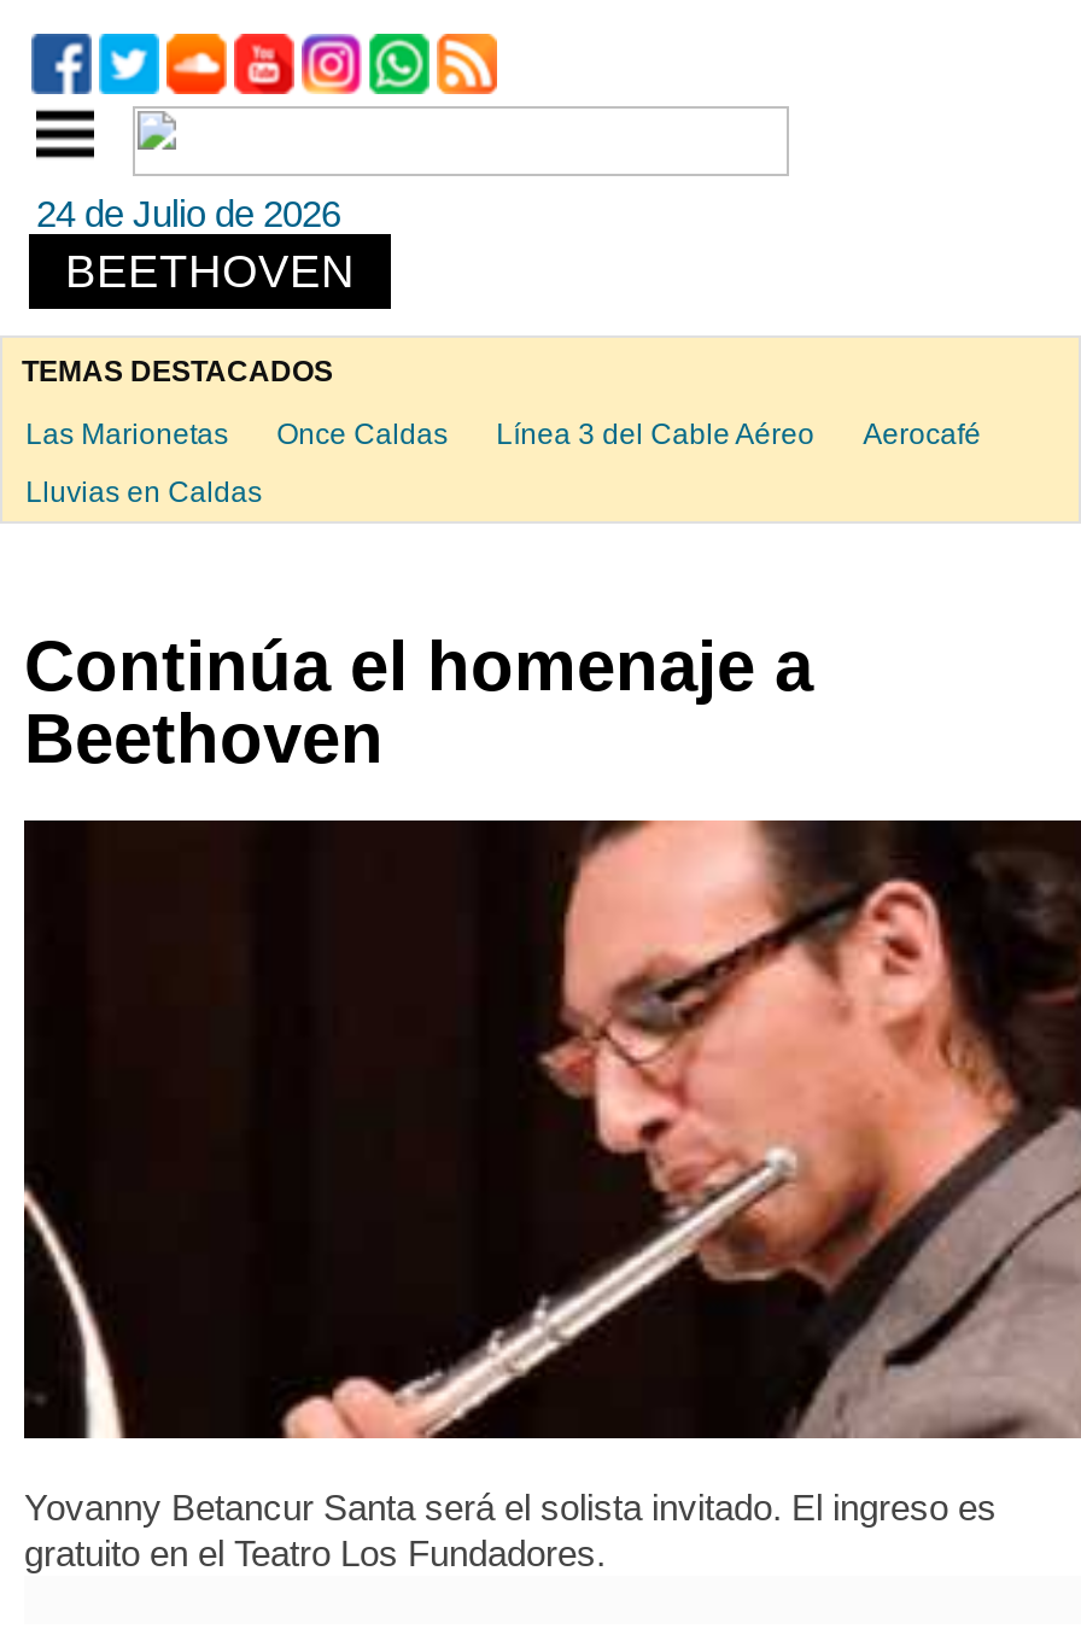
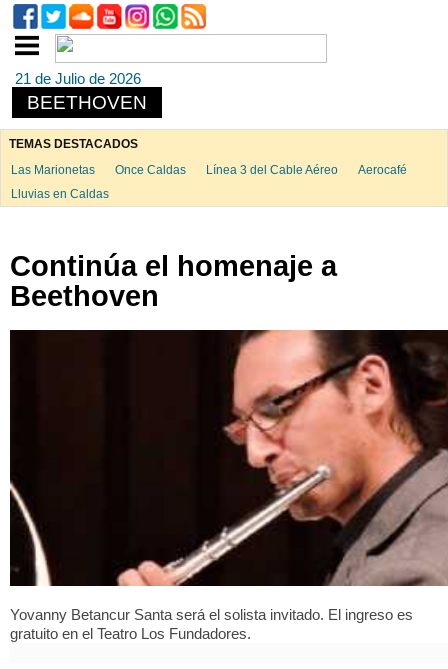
[36,193,340,234] 24 de Julio de 2026 -> [15,70,141,87] 21 de Julio de 2026

